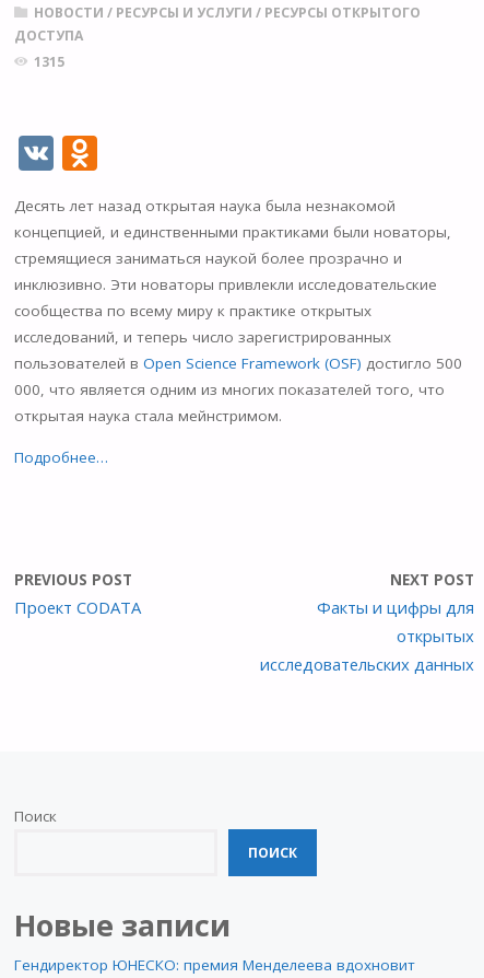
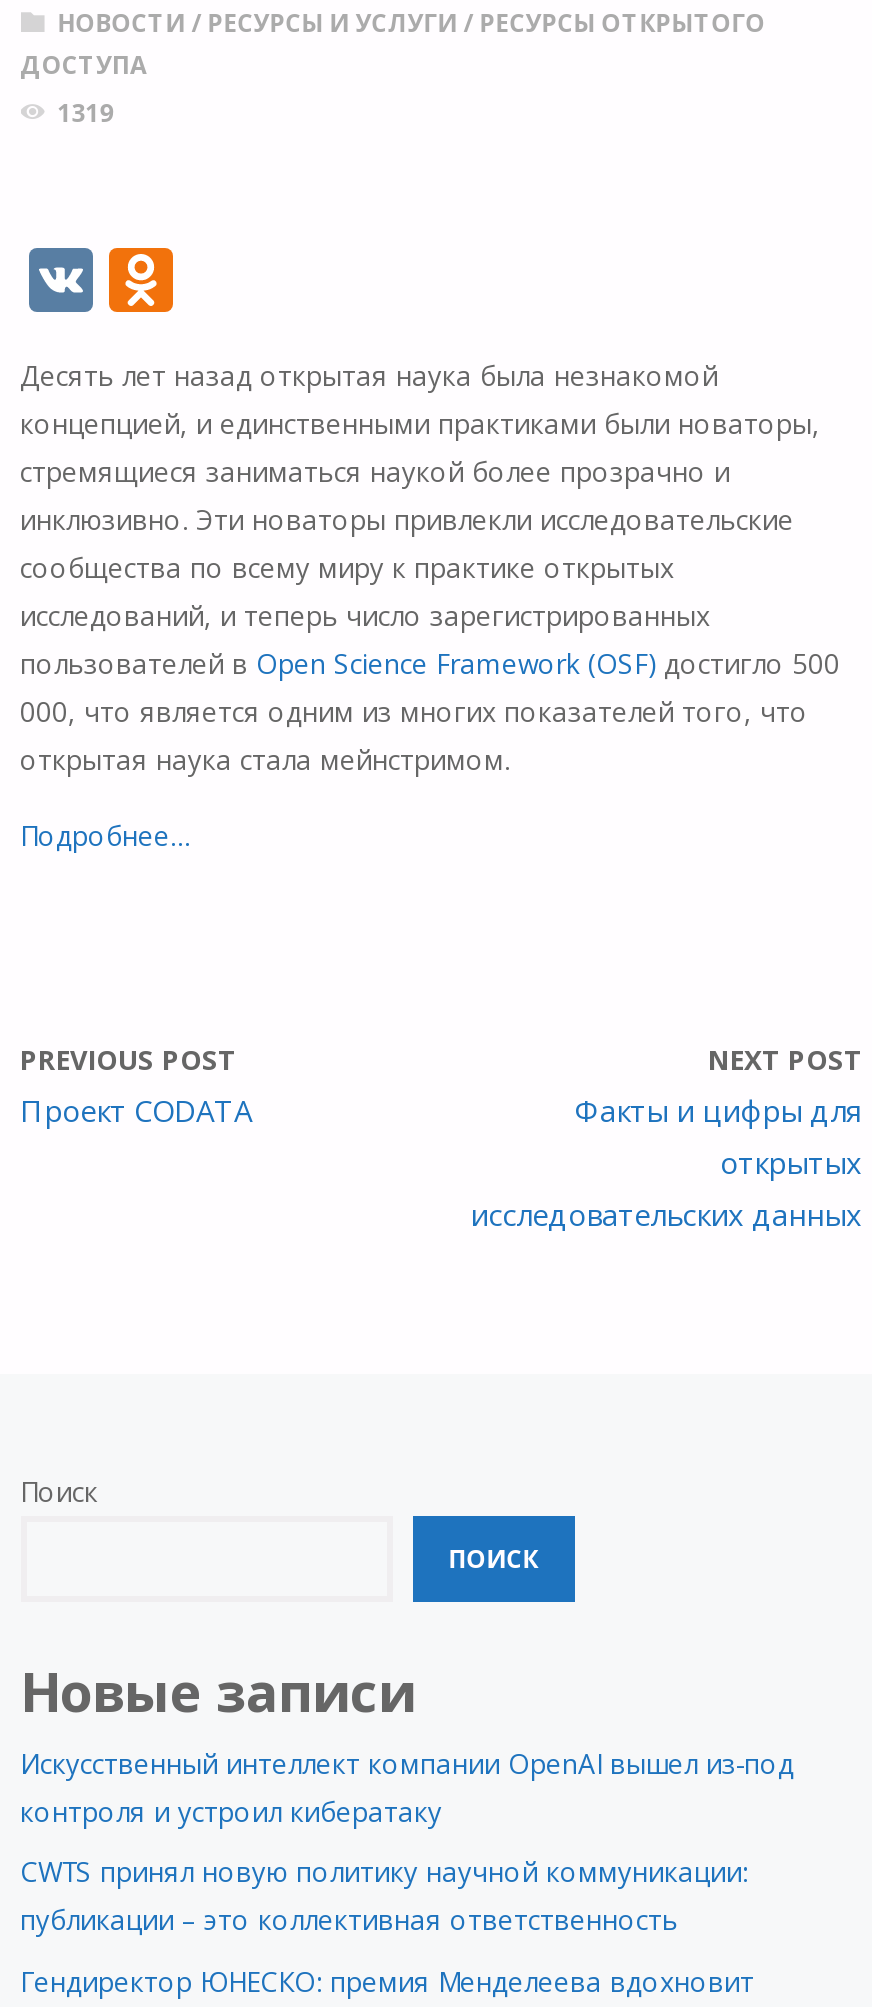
[34,52,65,71] 1315 -> [58,96,114,130] 1319
none -> [20,1745,794,1938] Искусственный интеллект компании OpenAI вышел из-под | контроля и устроил кибератаку | CWTS принял новую политику научной коммуникации: | публикации – это коллективная ответственность

